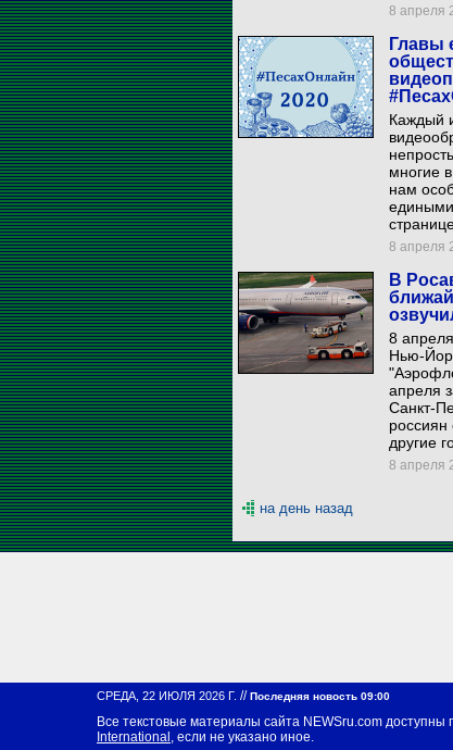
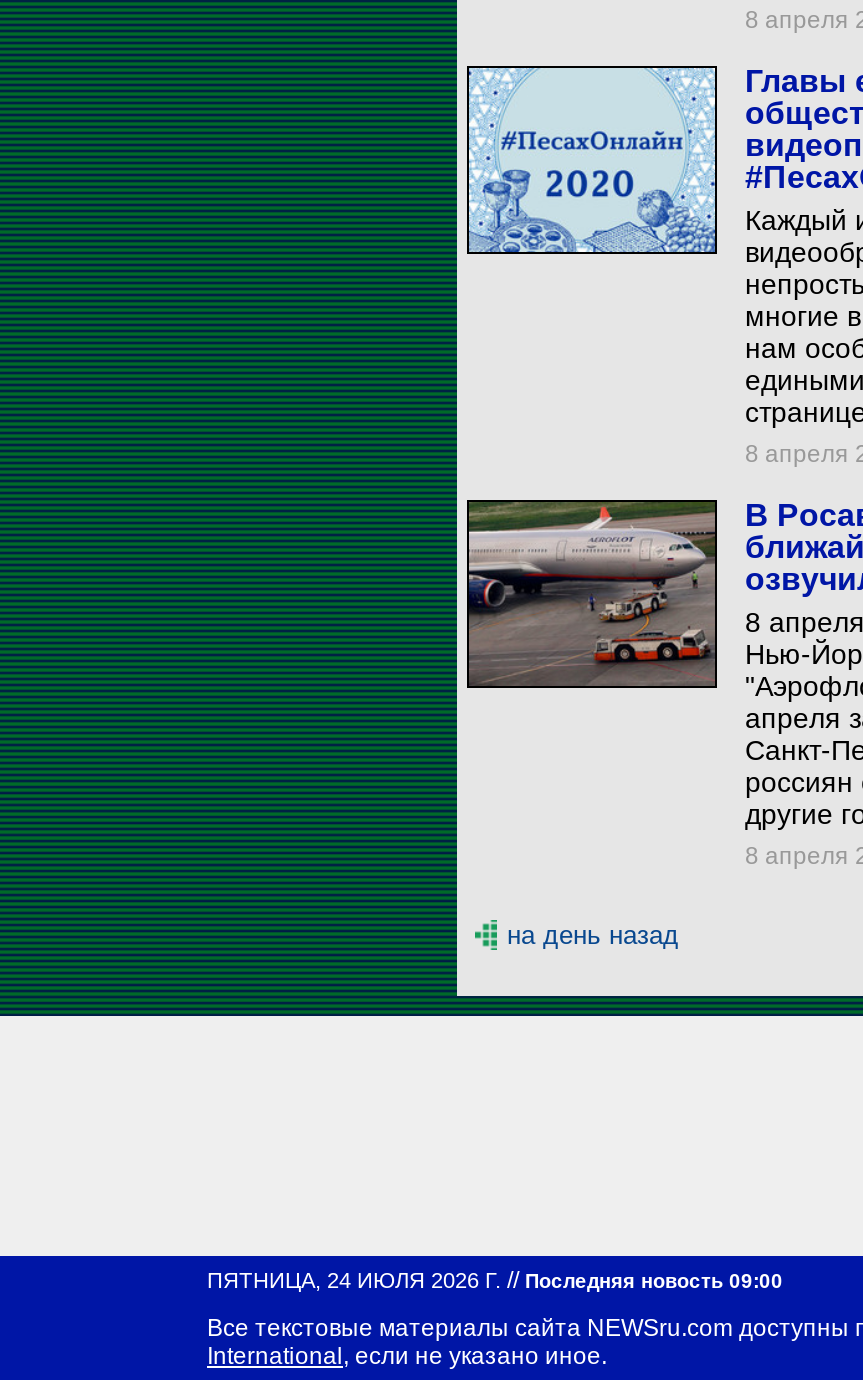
[97,688,390,703] СРЕДА, 22 ИЮЛЯ 2026 Г. // Последняя новость 09:00 -> [207,1266,783,1294] ПЯТНИЦА, 24 ИЮЛЯ 2026 Г. // Последняя новость 09:00

